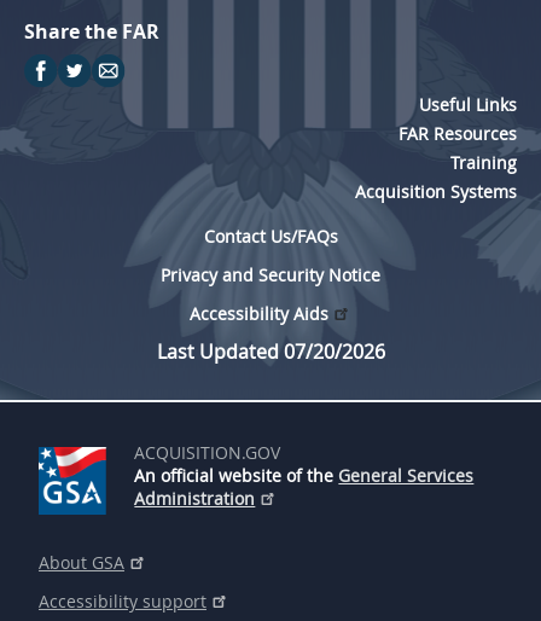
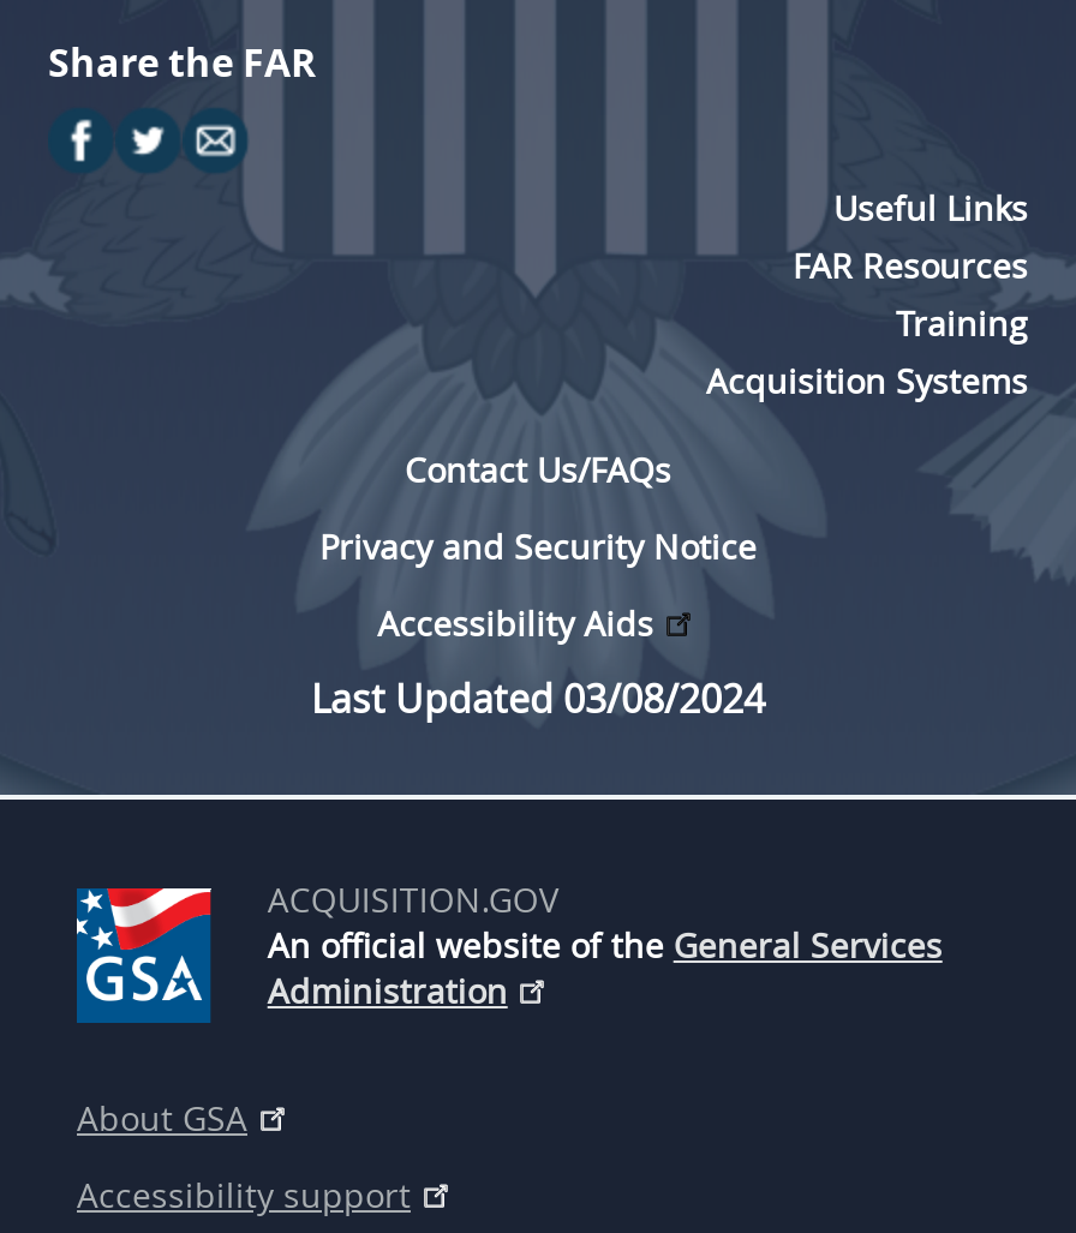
[156,338,385,365] Last Updated 07/20/2026 -> [311,672,765,725] Last Updated 03/08/2024

